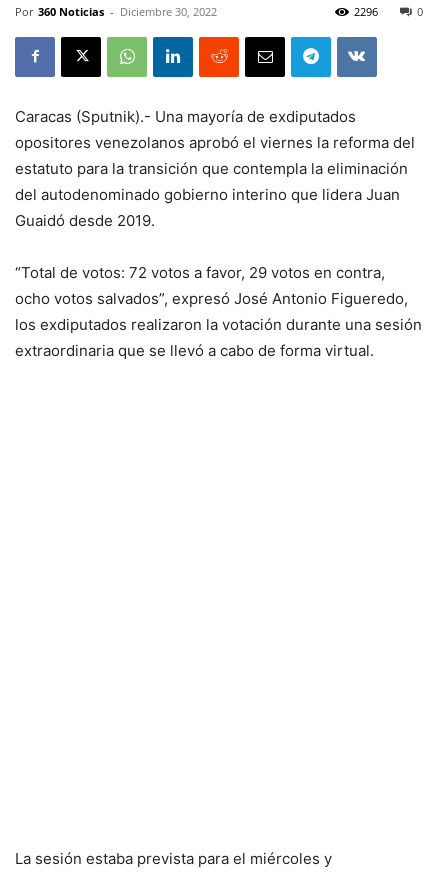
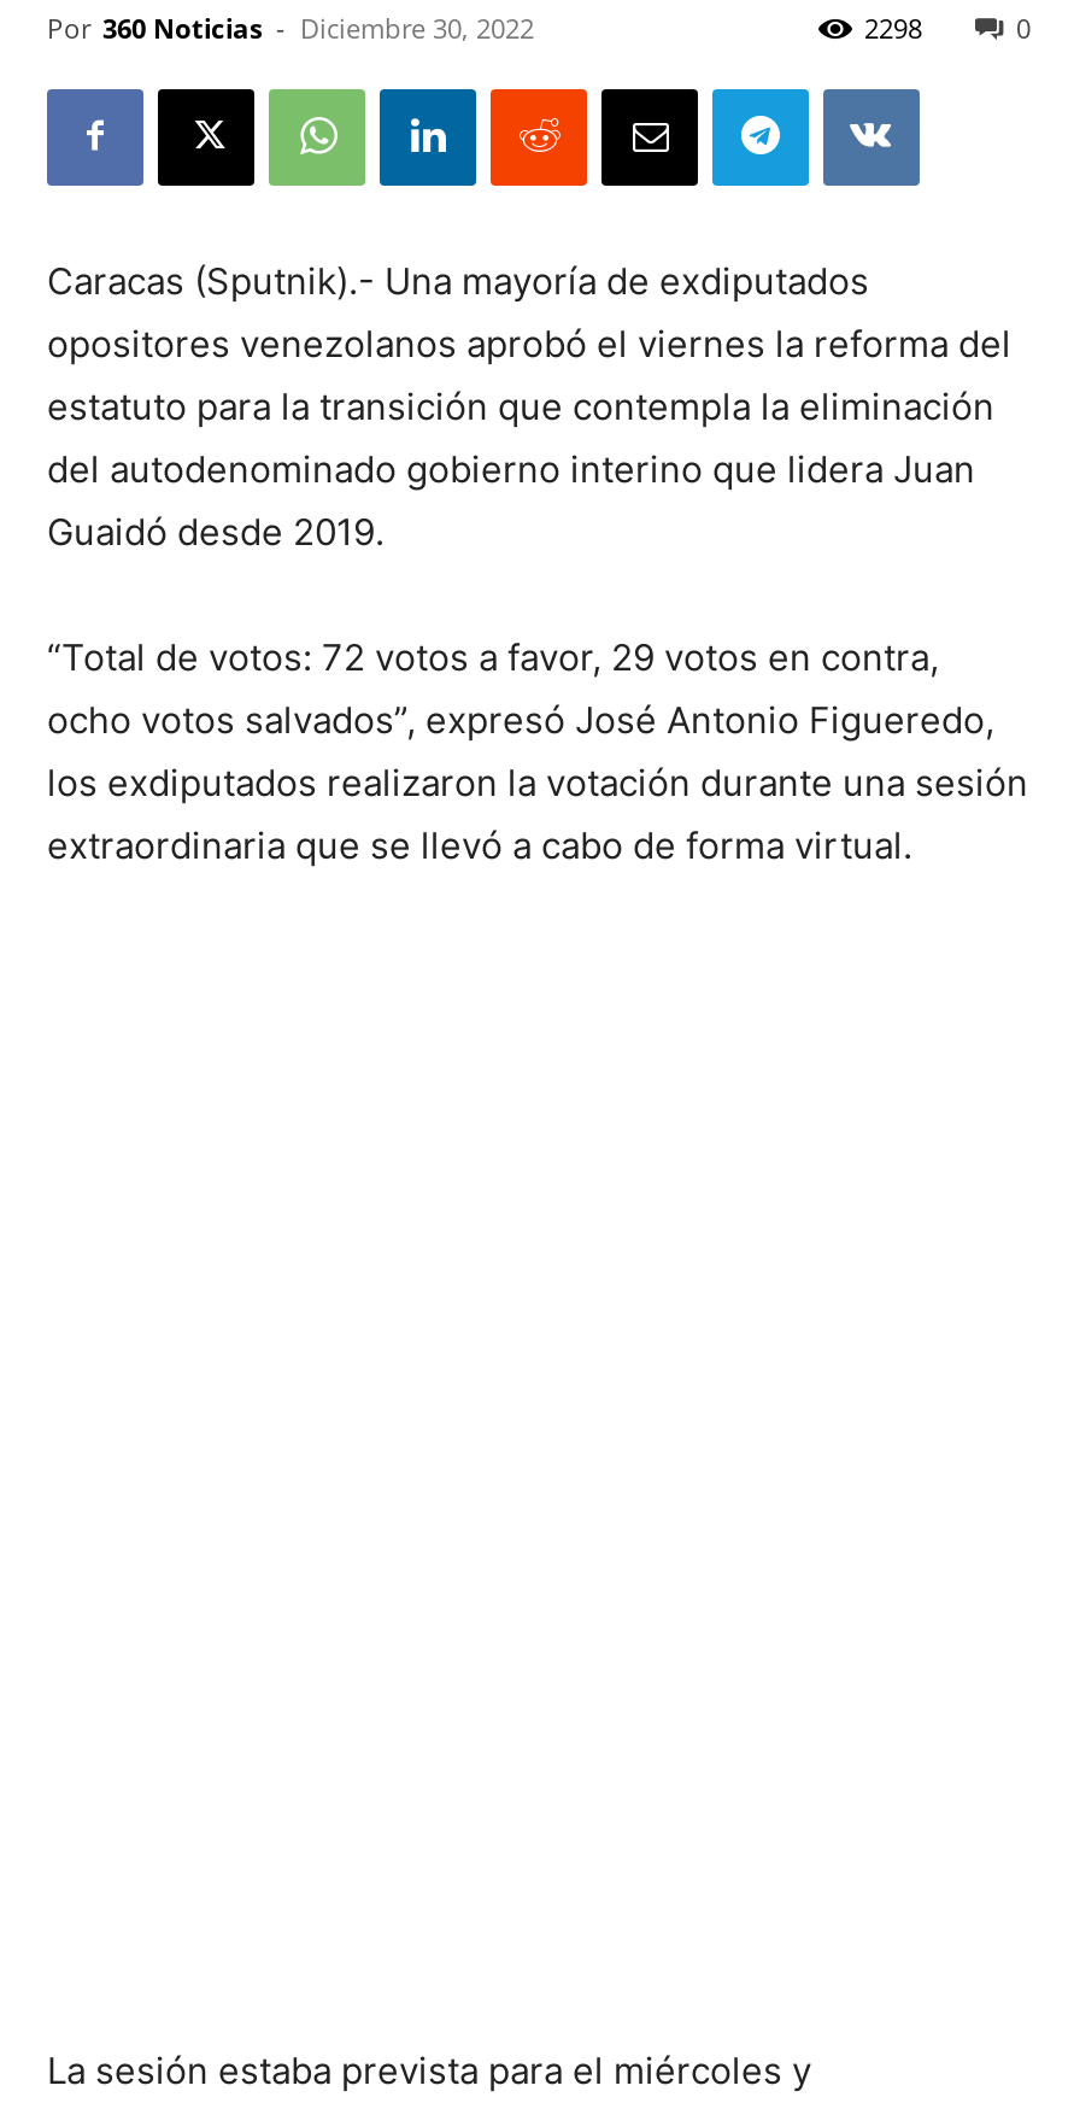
[354,4,378,19] 2296 -> [864,9,922,46] 2298

